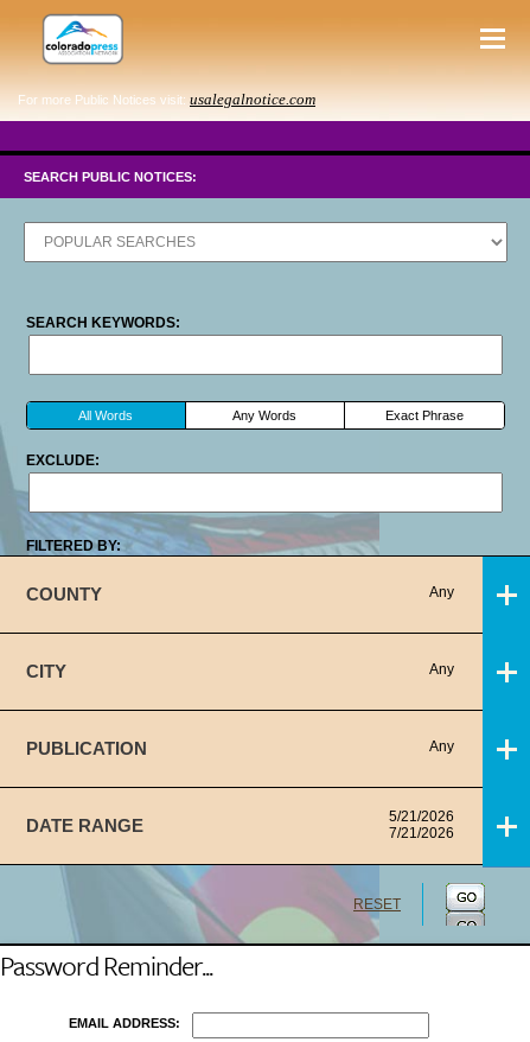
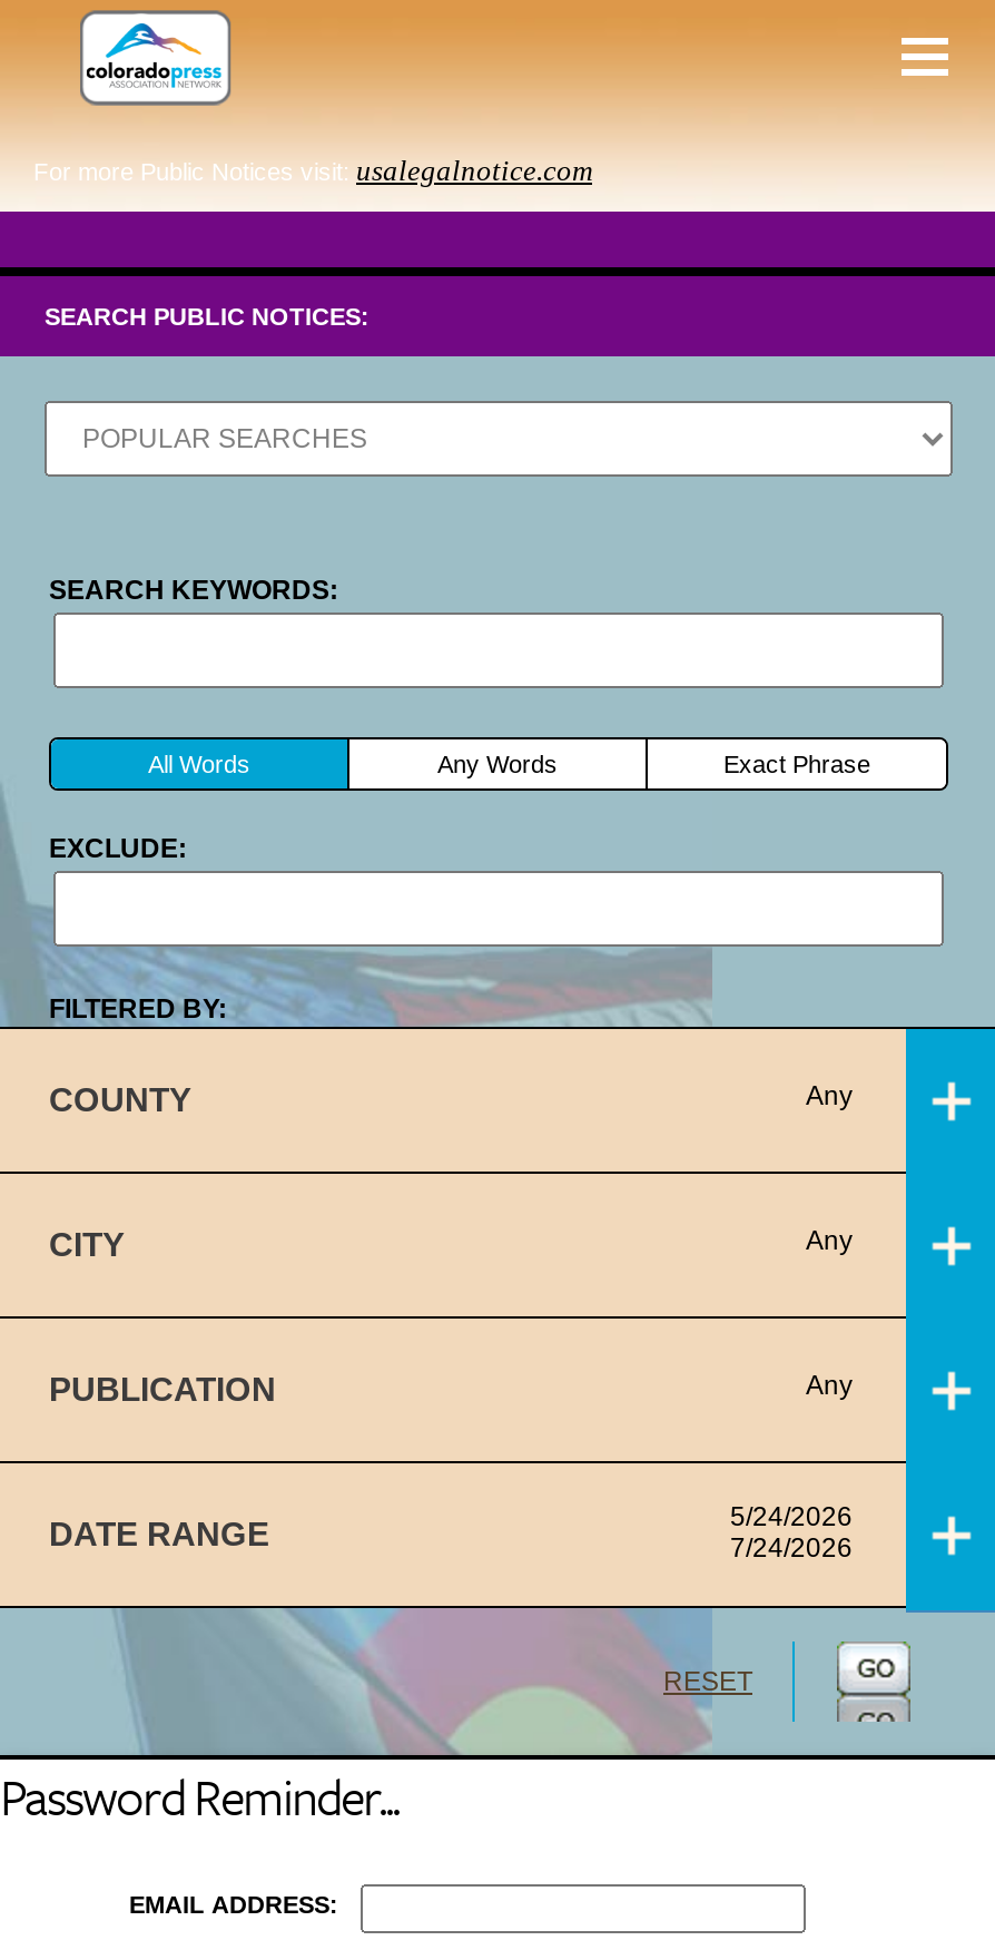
[389,808,454,825] 5/21/2026 -> [730,1502,853,1533] 5/24/2026
[389,825,454,842] 7/21/2026 -> [730,1533,853,1564] 7/24/2026

